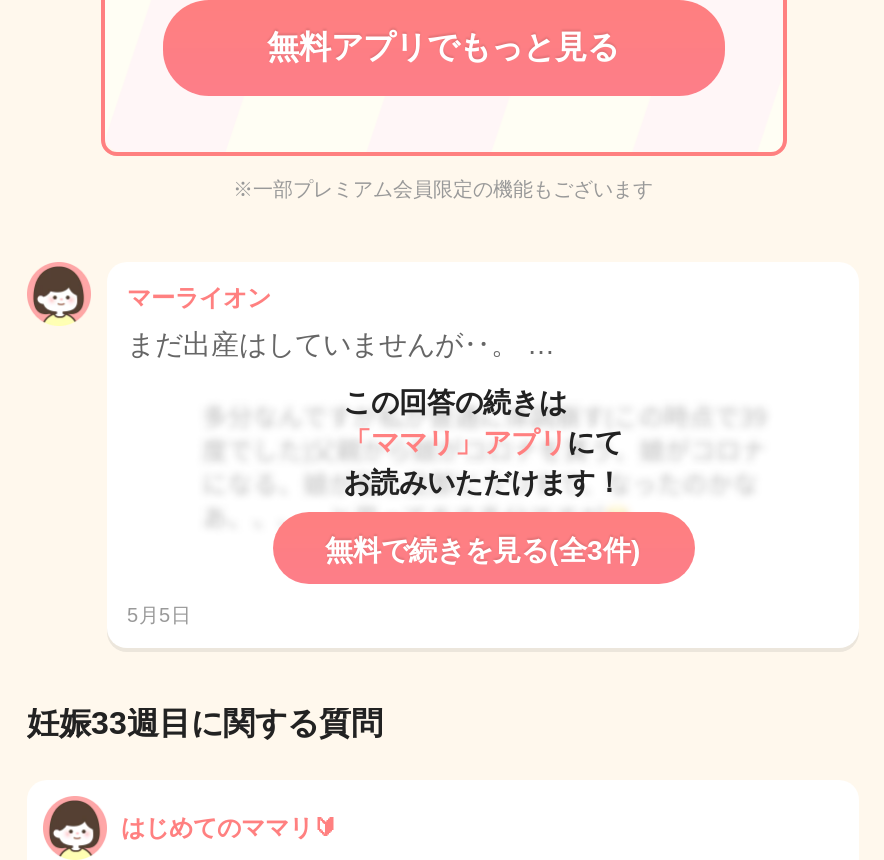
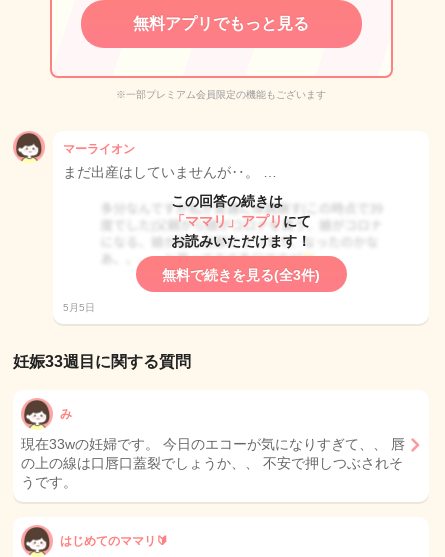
none -> [21,407,405,490] み | 現在33wの妊婦です。 今日のエコーが気になりすぎて、、 唇 | の上の線は口唇口蓋裂でしょうか、、 不安で押しつぶされそ | うです。

